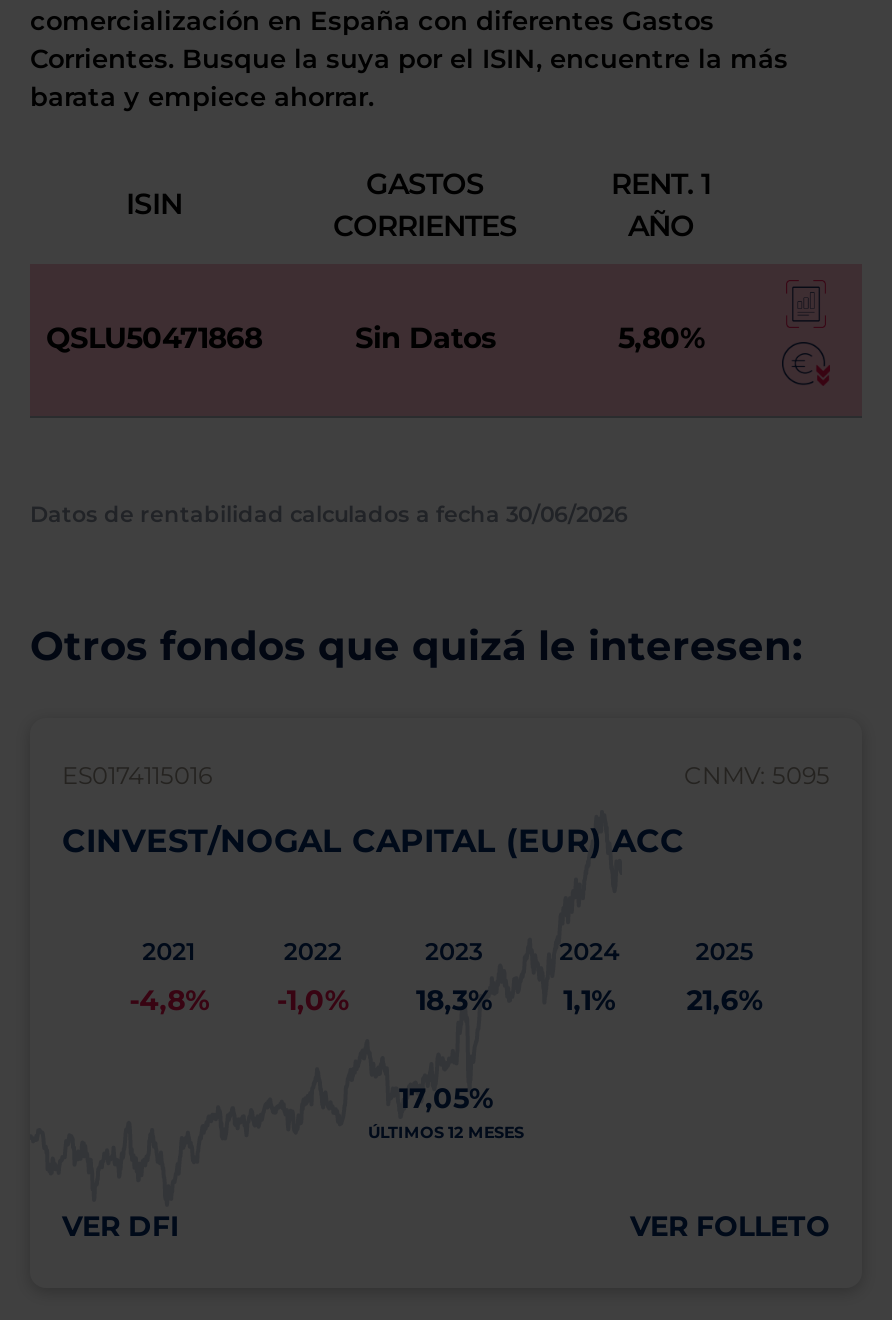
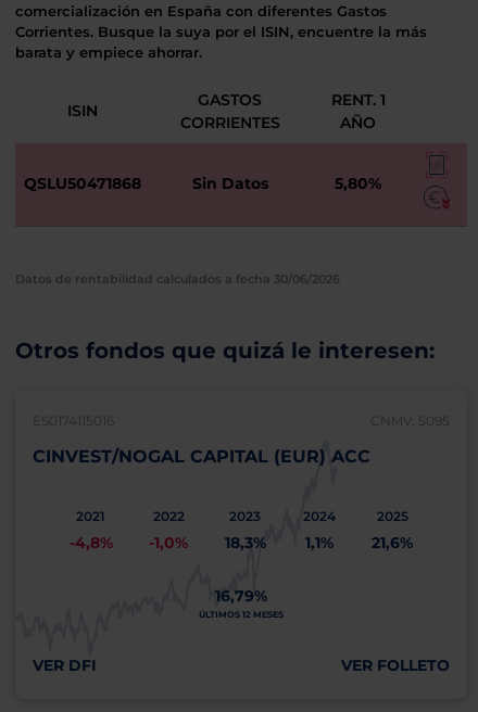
[399,1080,493,1116] 17,05% -> [215,586,267,606] 16,79%

